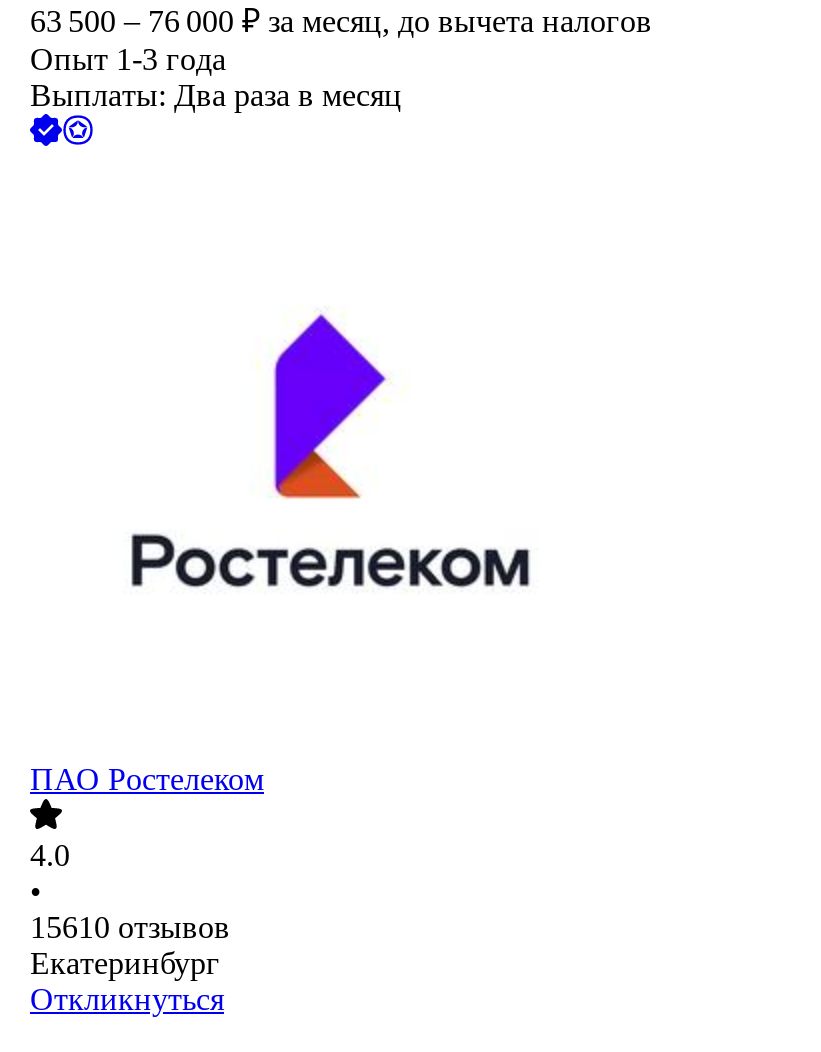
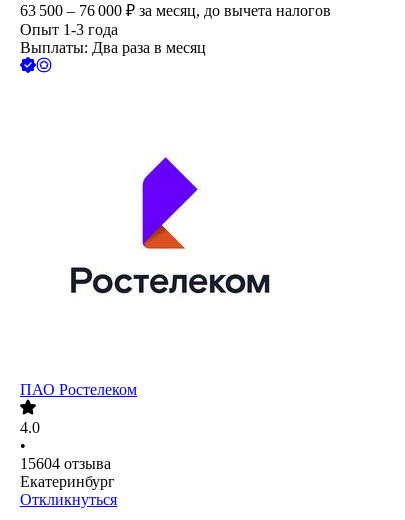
[30,911,230,945] 15610 отзывов -> [20,455,111,472] 15604 отзыва

